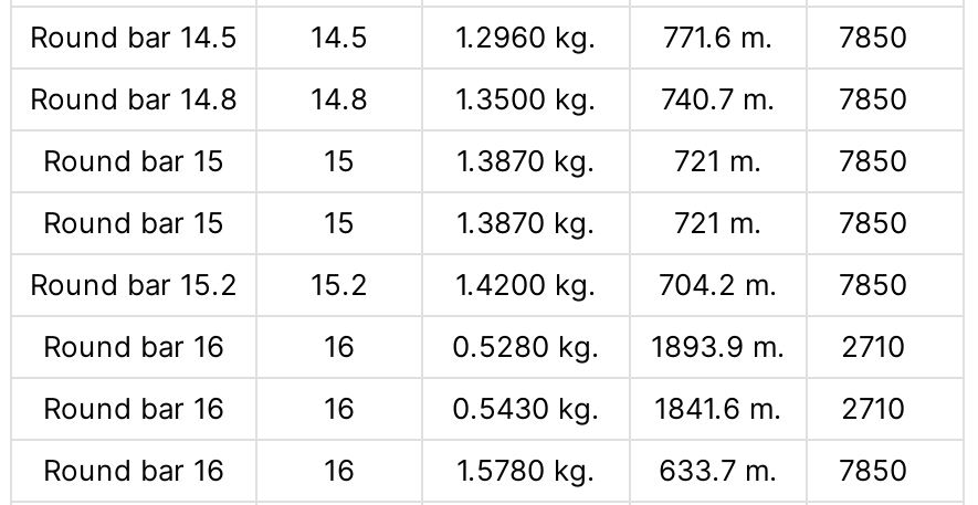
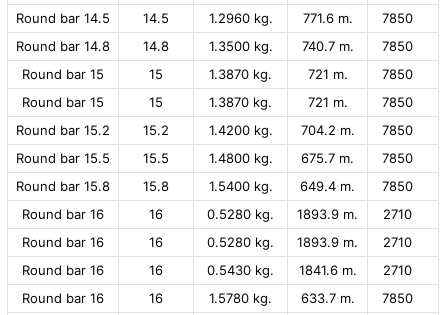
none -> [16,150,413,222] Round bar 15.5 | 15.5 | 1.4800 kg. | 675.7 m. | 7850 | Round bar 15.8 | 15.8 | 1.5400 kg. | 649.4 m. | 7850 | Round bar 16 | 16 | 0.5280 kg. | 1893.9 m. | 2710

